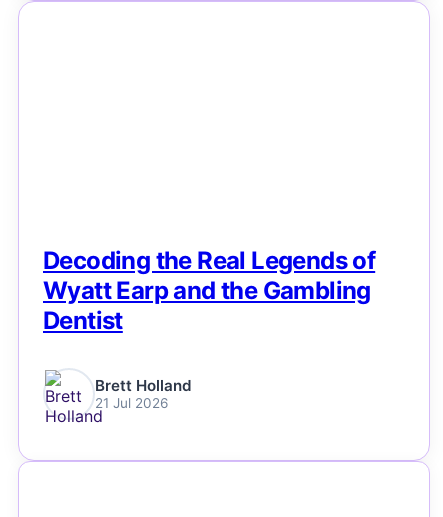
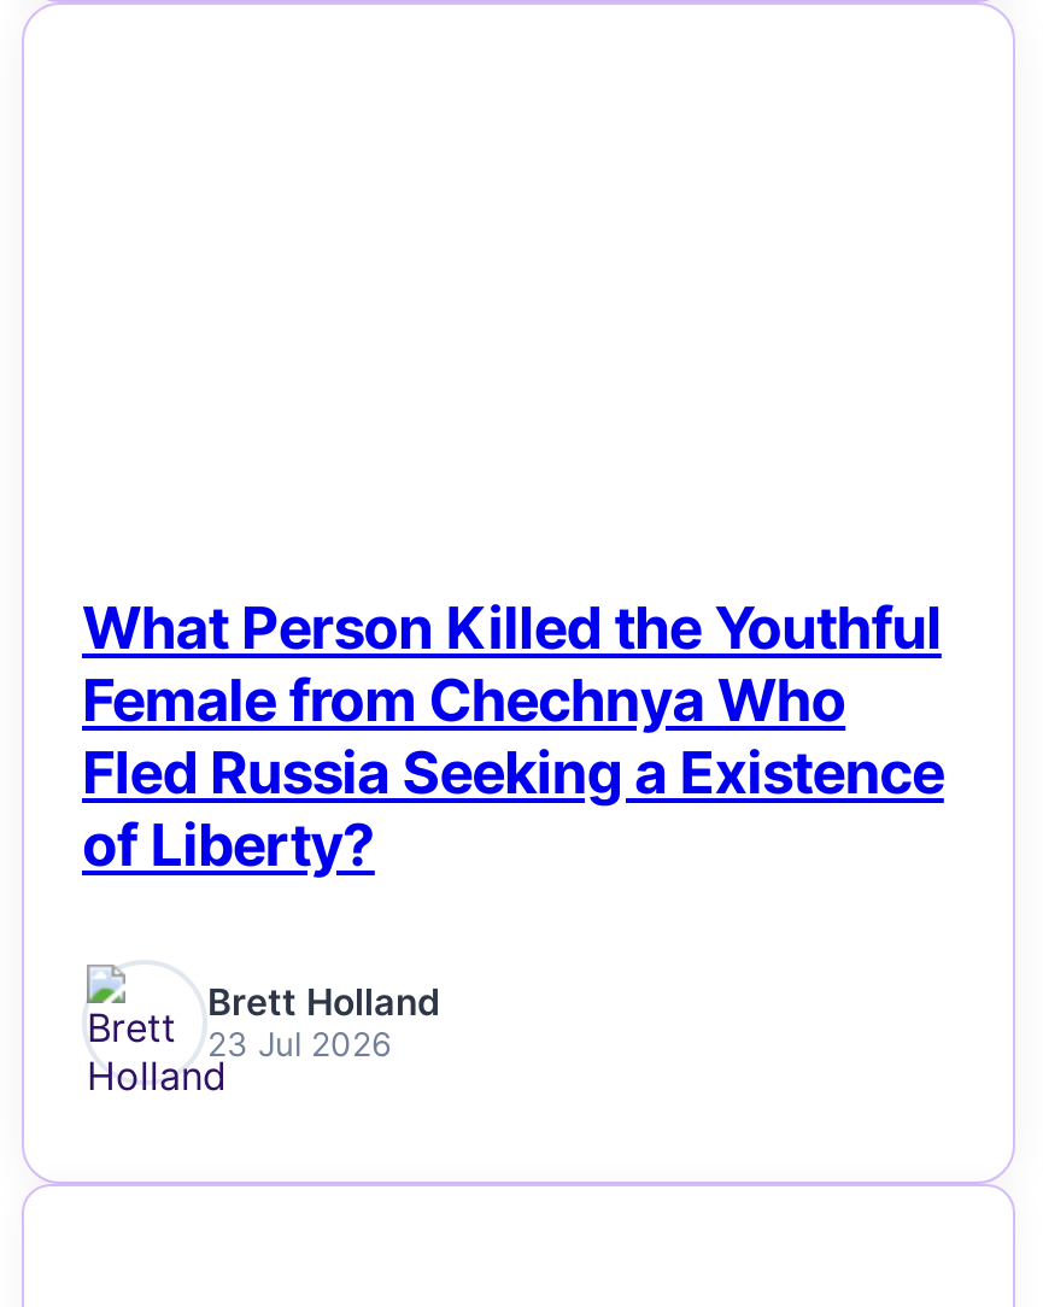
[43,246,375,335] Decoding the Real Legends of | Wyatt Earp and the Gambling | Dentist -> [82,593,944,880] What Person Killed the Youthful | Female from Chechnya Who | Fled Russia Seeking a Existence | of Liberty?
[95,395,168,411] 21 Jul 2026 -> [207,1026,391,1064] 23 Jul 2026

